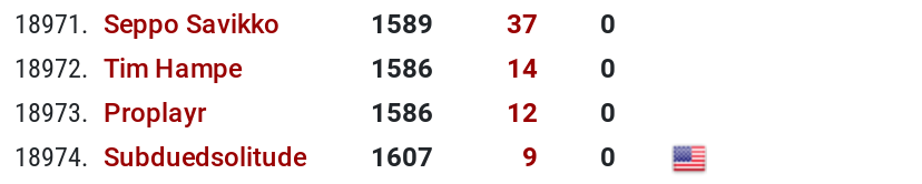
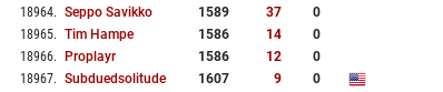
[14,9,279,40] 18971. Seppo Savikko -> [20,5,152,20] 18964. Seppo Savikko
[14,54,242,85] 18972. Tim Hampe -> [20,27,134,42] 18965. Tim Hampe
[14,98,206,129] 18973. Proplayr -> [20,49,116,65] 18966. Proplayr
[14,142,306,173] 18974. Subduedsolitude -> [20,71,166,87] 18967. Subduedsolitude

